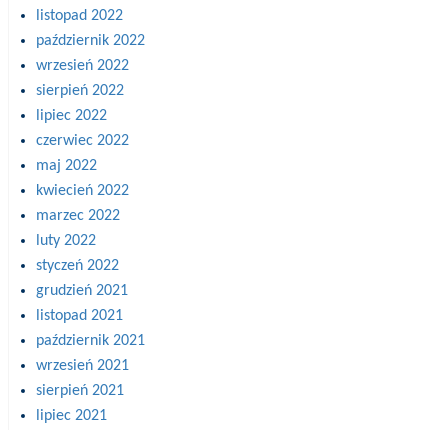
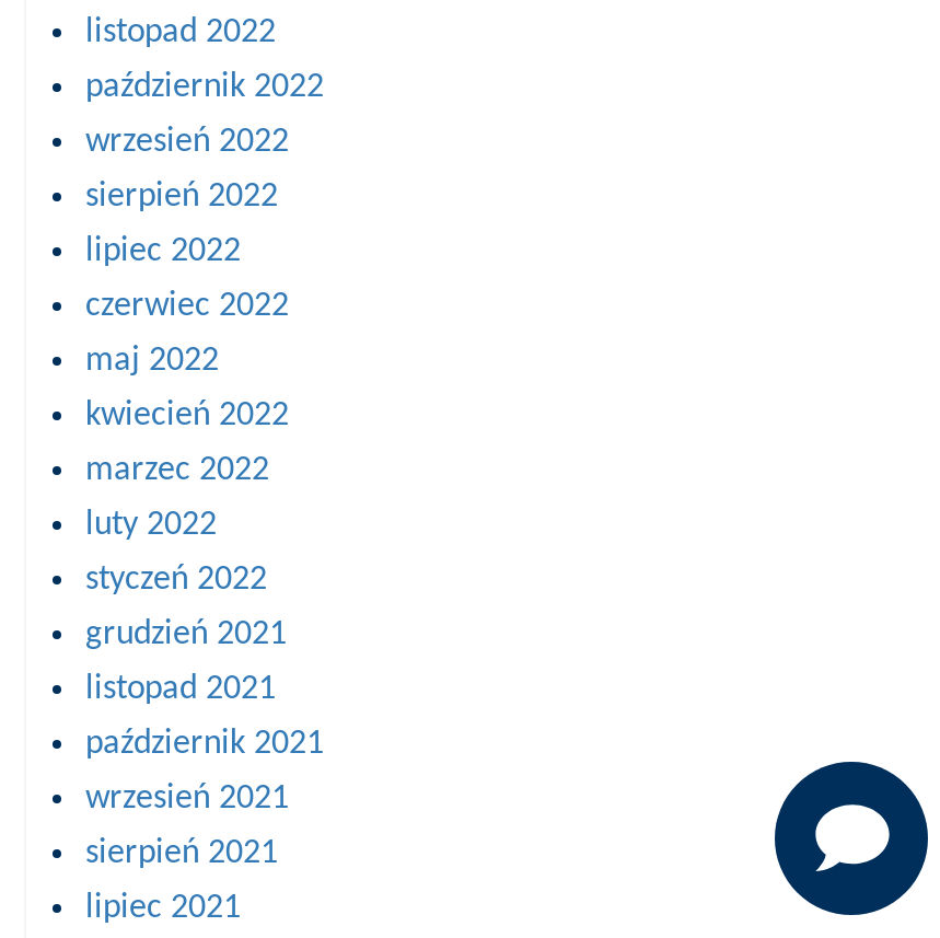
none -> [773,760,930,917] [image]

